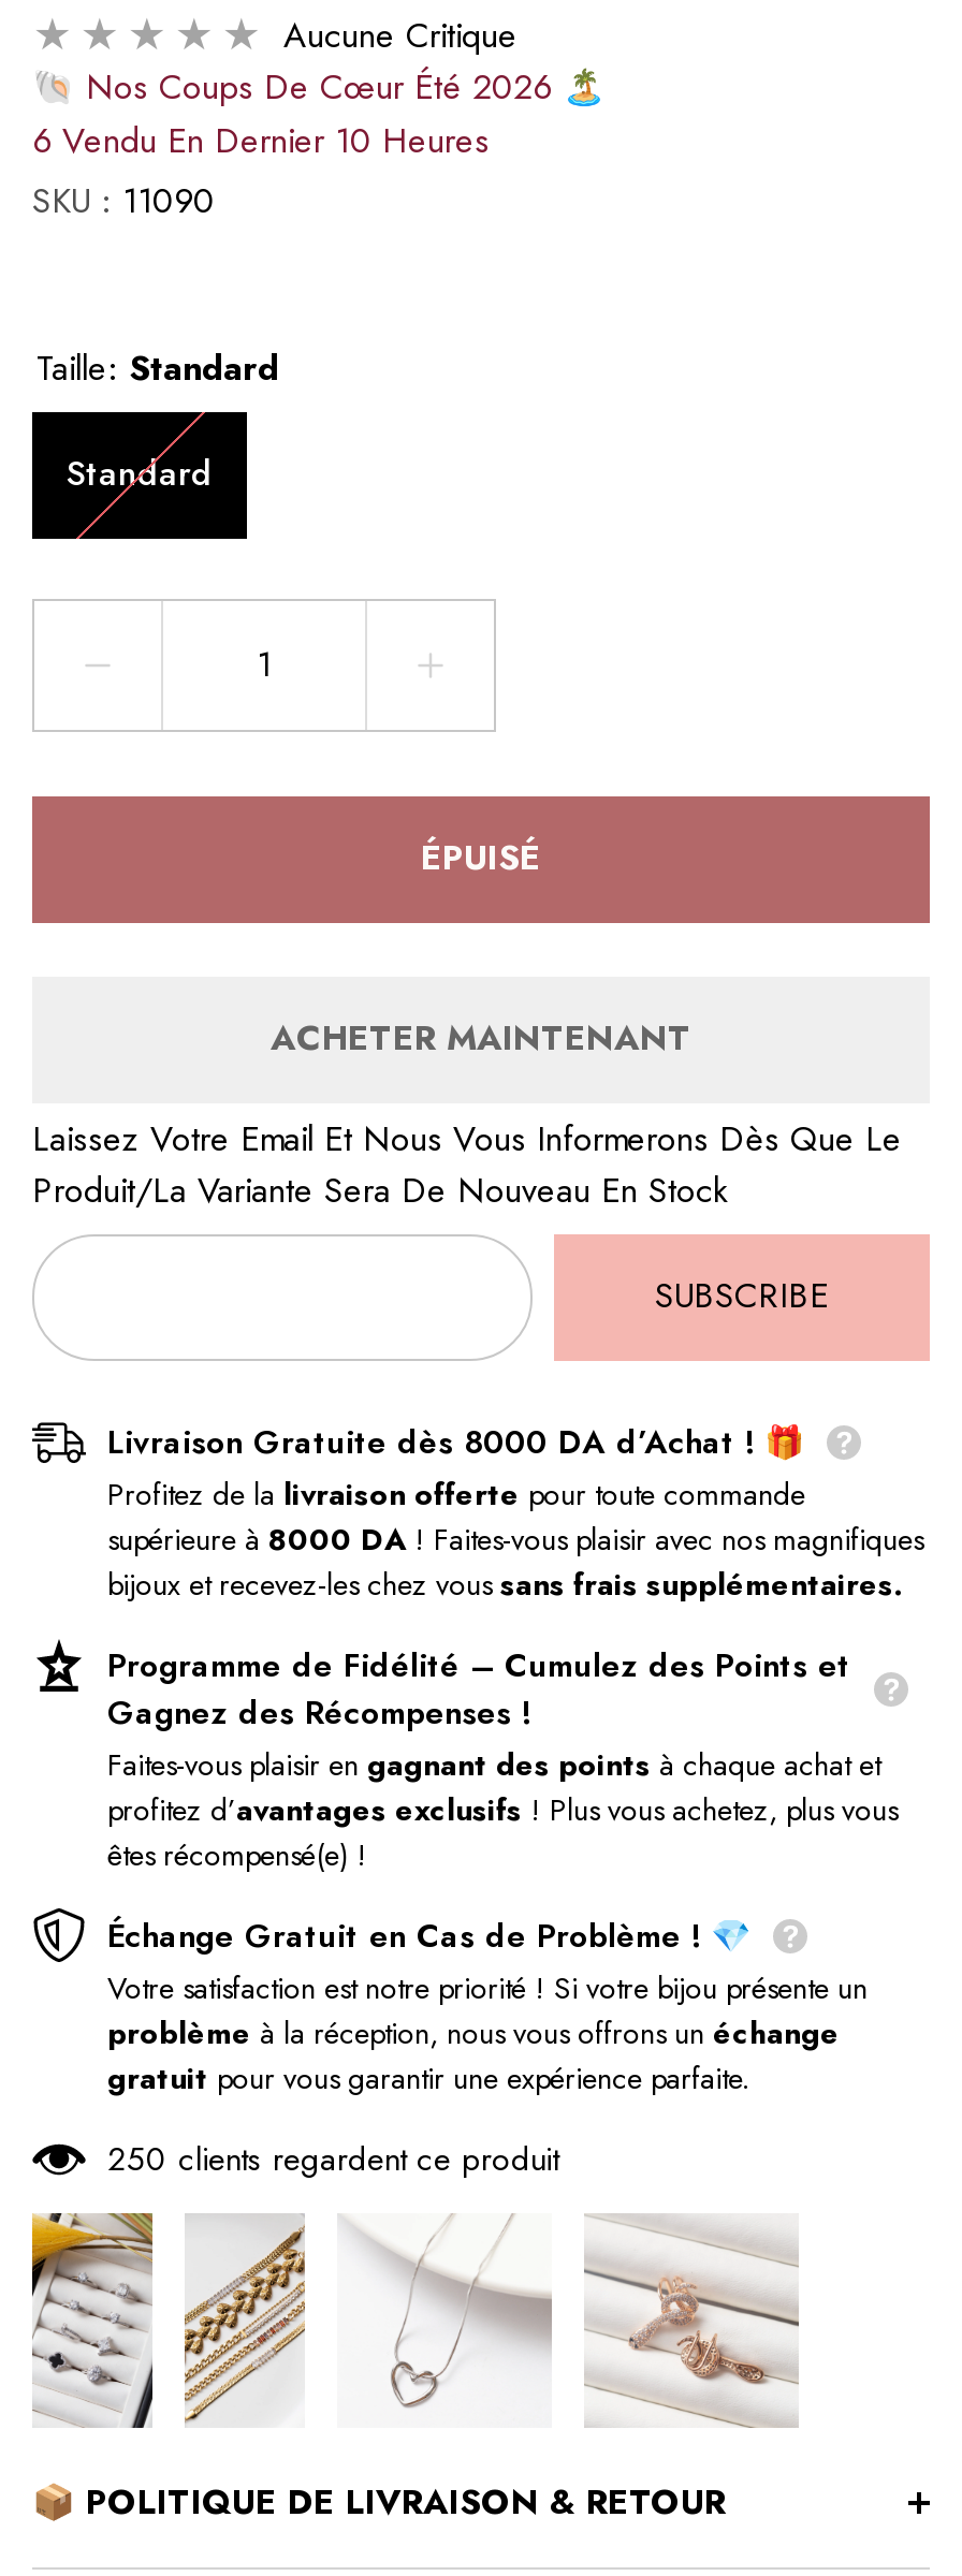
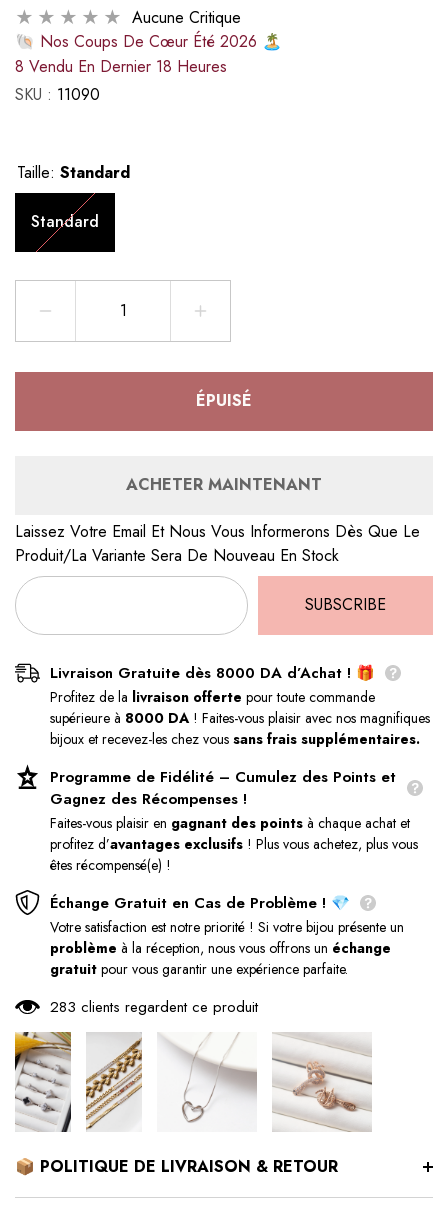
[32,117,490,166] 6 Vendu En Dernier 10 Heures -> [15,55,227,78] 8 Vendu En Dernier 18 Heures
[107,2136,558,2183] 250 clients regardent ce produit -> [50,996,258,1018] 283 clients regardent ce produit

